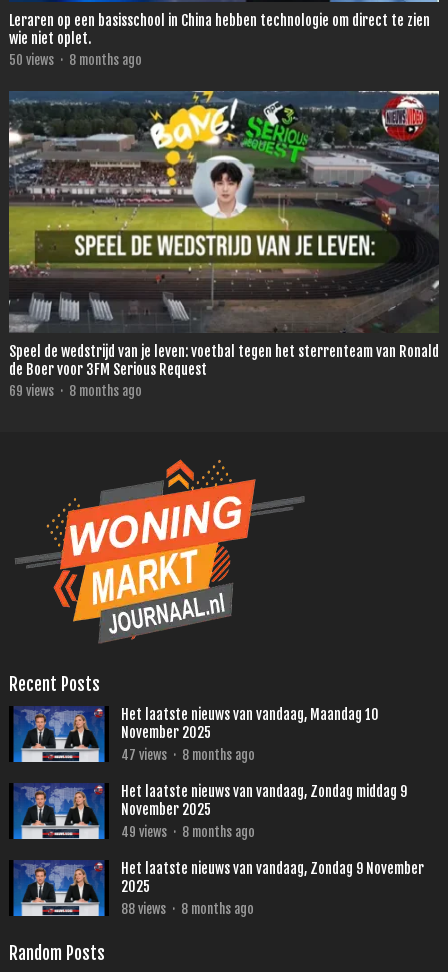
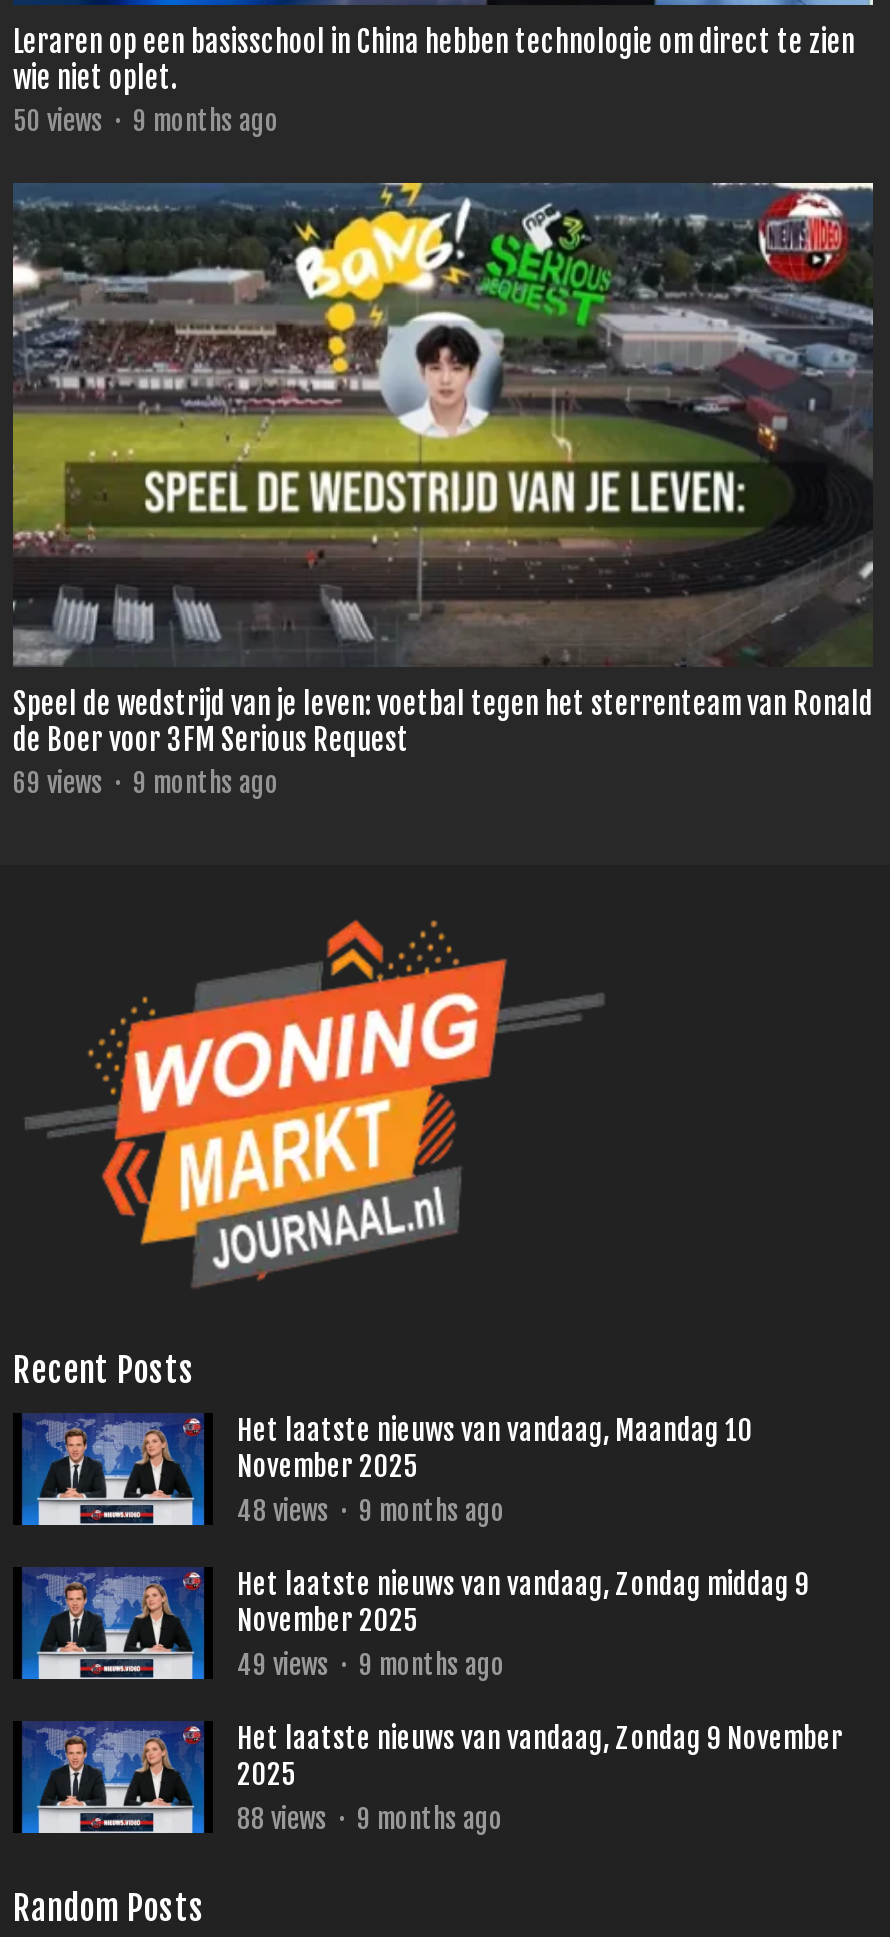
[9,52,142,68] 50 views · 8 months ago -> [13,104,279,136] 50 views · 9 months ago
[9,383,142,399] 69 views · 8 months ago -> [13,766,279,798] 69 views · 9 months ago
[121,747,255,763] 47 views · 8 months ago -> [237,1494,505,1526] 48 views · 9 months ago
[121,824,255,840] 49 views · 8 months ago -> [237,1648,505,1680] 49 views · 9 months ago
[121,901,254,917] 88 views · 8 months ago -> [237,1802,503,1834] 88 views · 9 months ago

